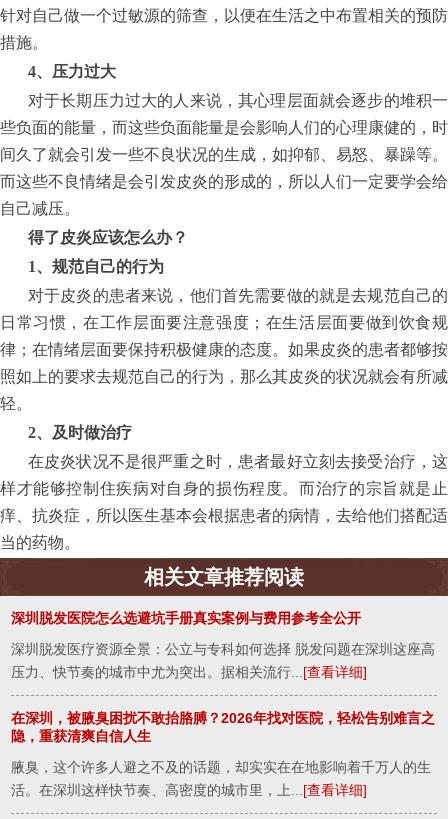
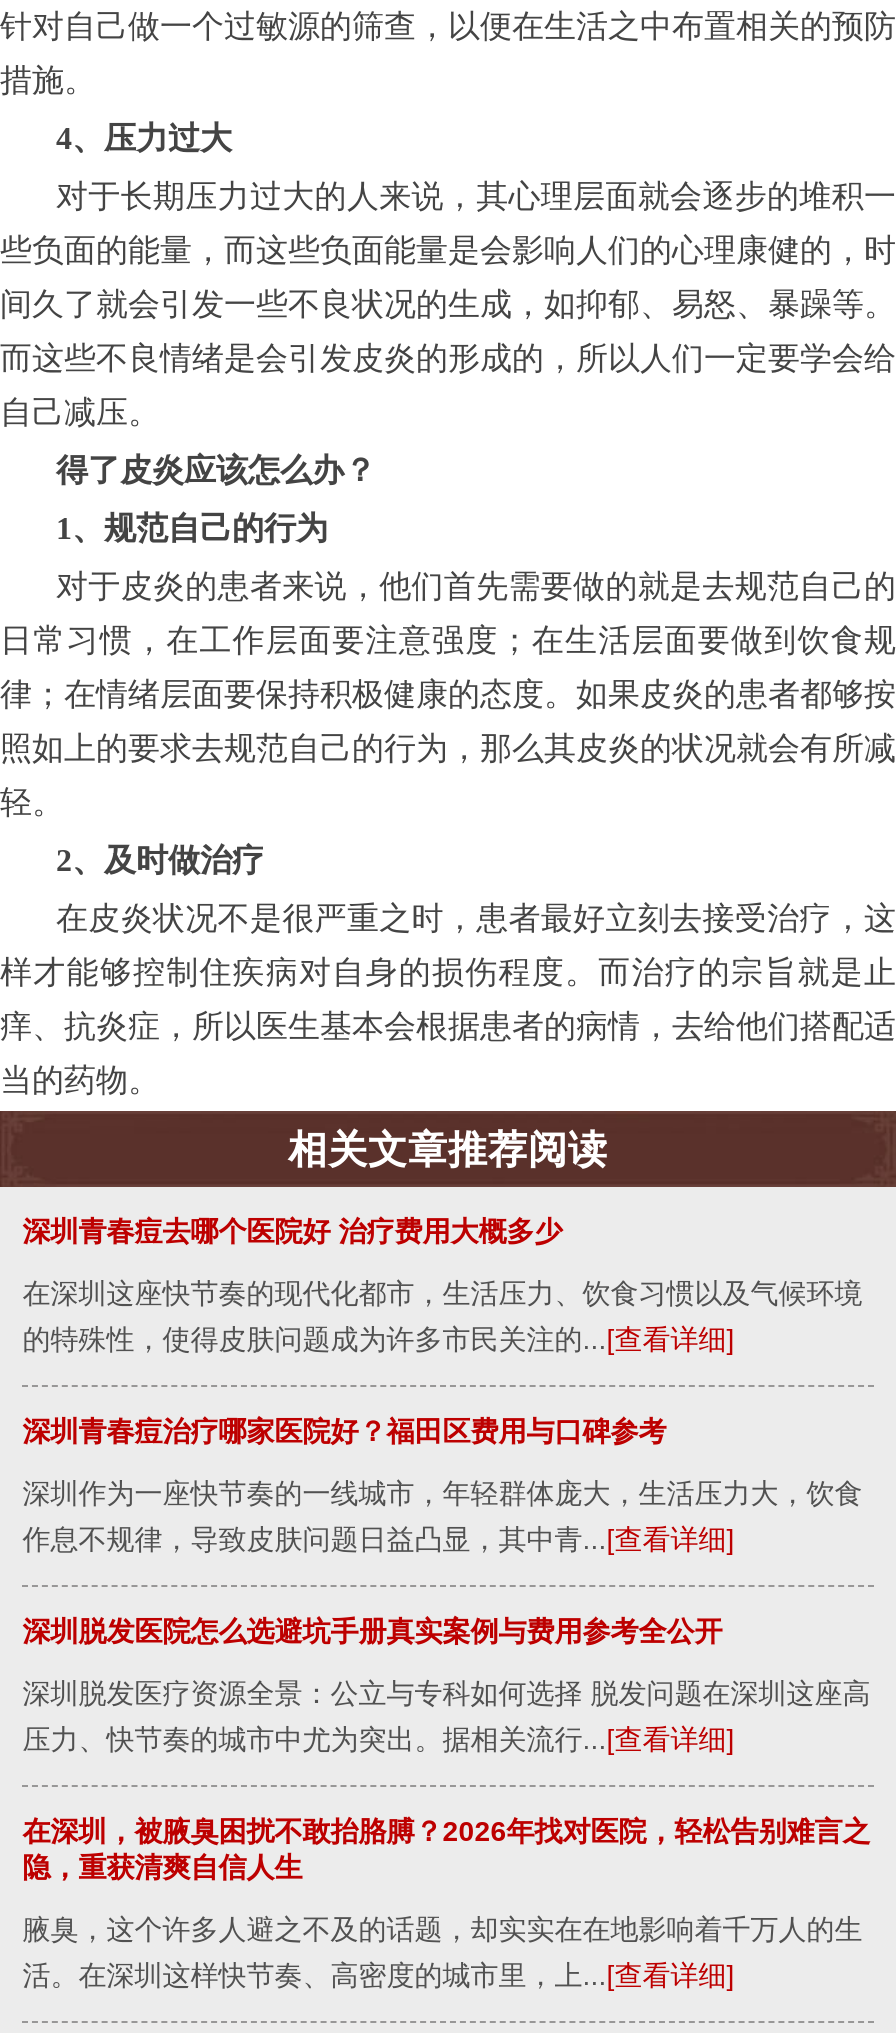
none -> [22,1216,862,1555] 深圳青春痘去哪个医院好 治疗费用大概多少 | 在深圳这座快节奏的现代化都市，生活压力、饮食习惯以及气候环境 | 的特殊性，使得皮肤问题成为许多市民关注的...[查看详细] | 深圳青春痘治疗哪家医院好？福田区费用与口碑参考 | 深圳作为一座快节奏的一线城市，年轻群体庞大，生活压力大，饮食 | 作息不规律，导致皮肤问题日益凸显，其中青...[查看详细]

